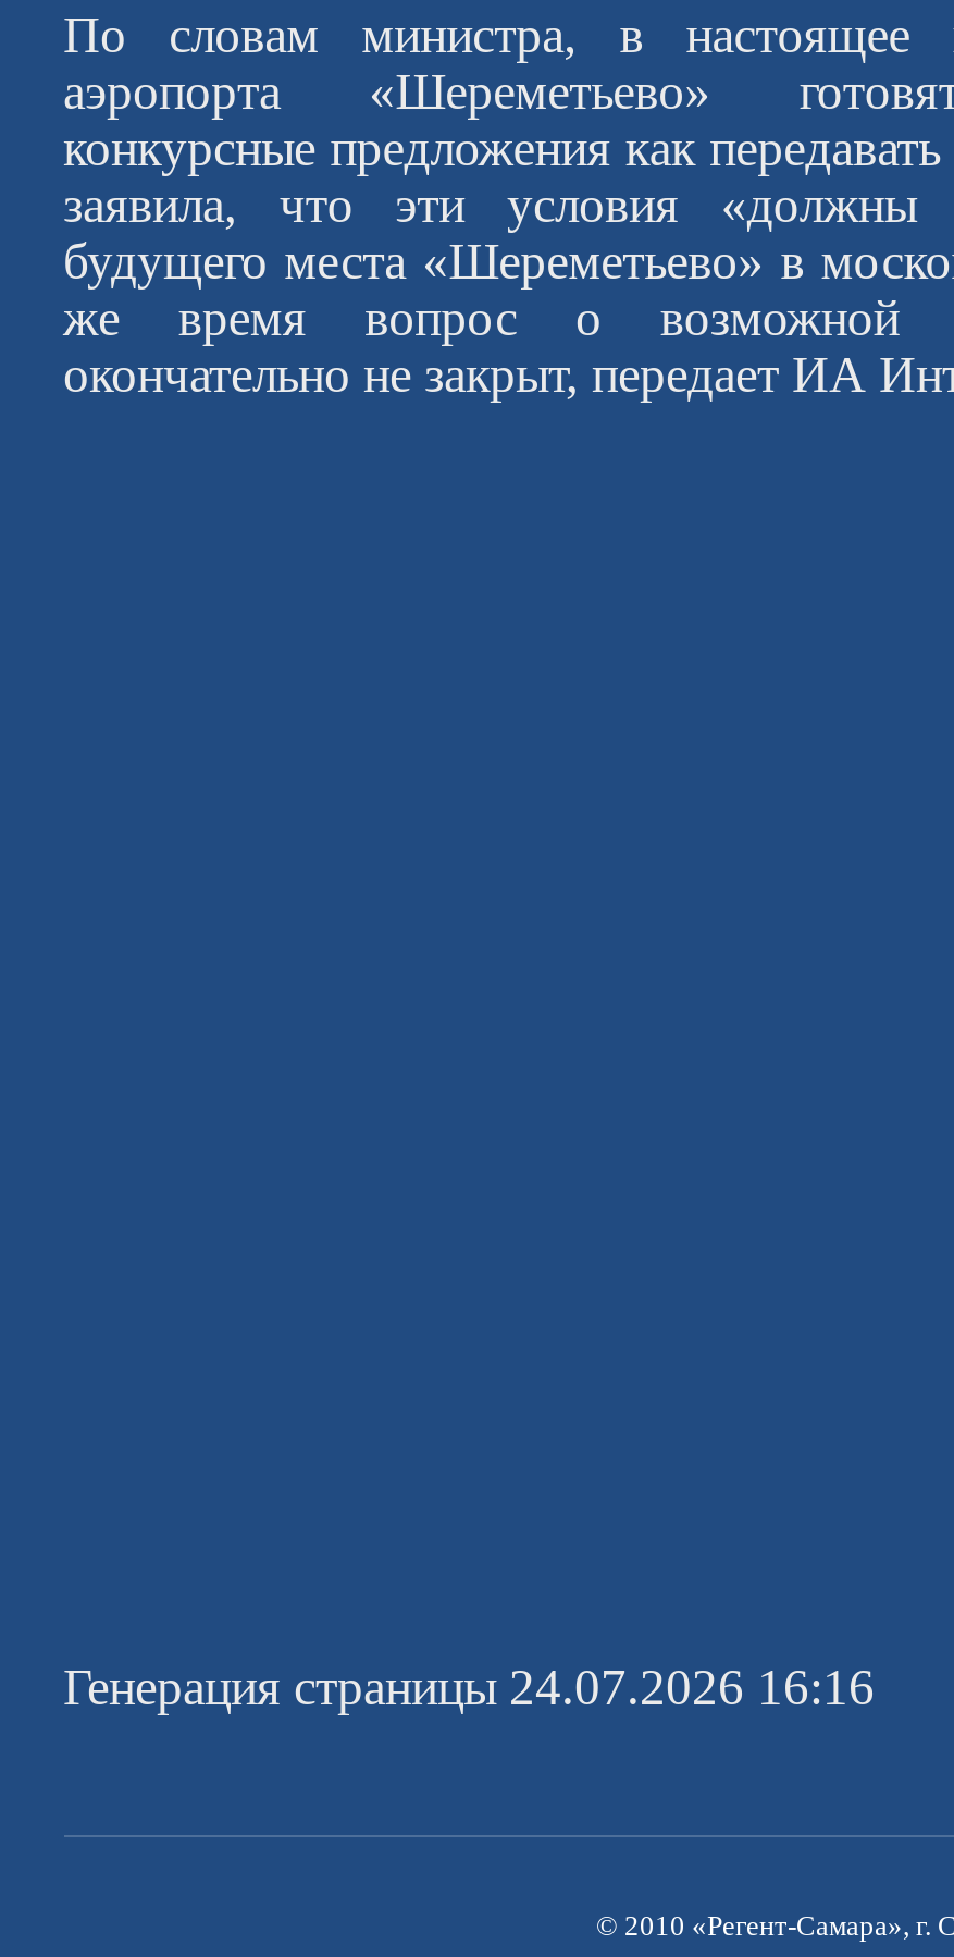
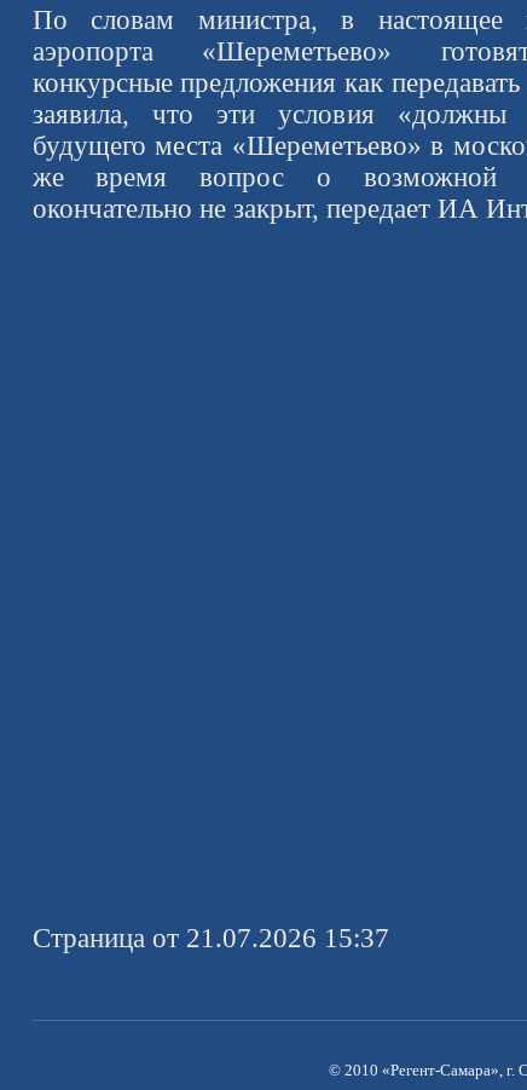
[63,1659,875,1715] Генерация страницы 24.07.2026 16:16 -> [32,922,389,953] Страница от 21.07.2026 15:37

